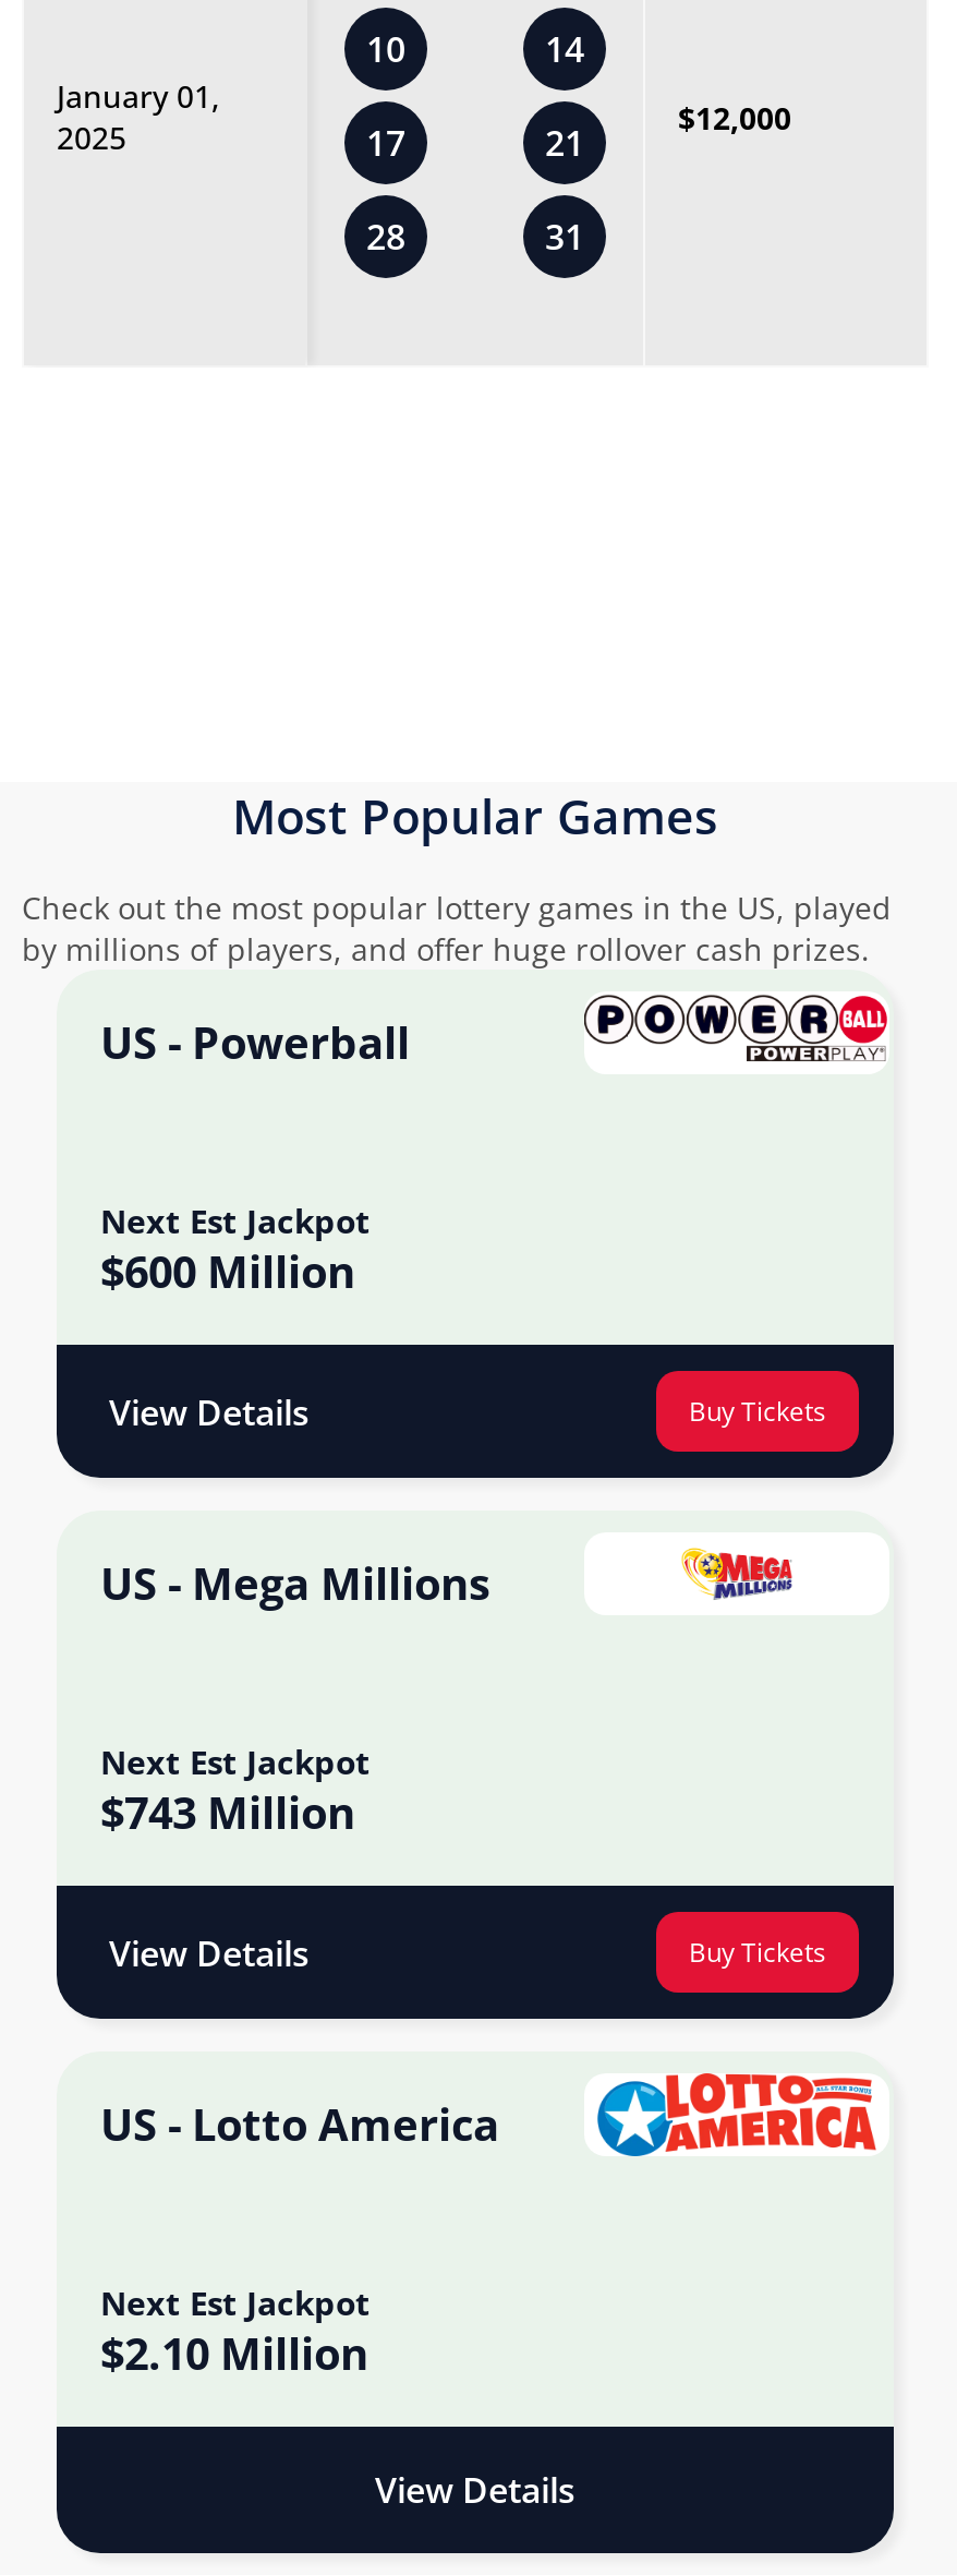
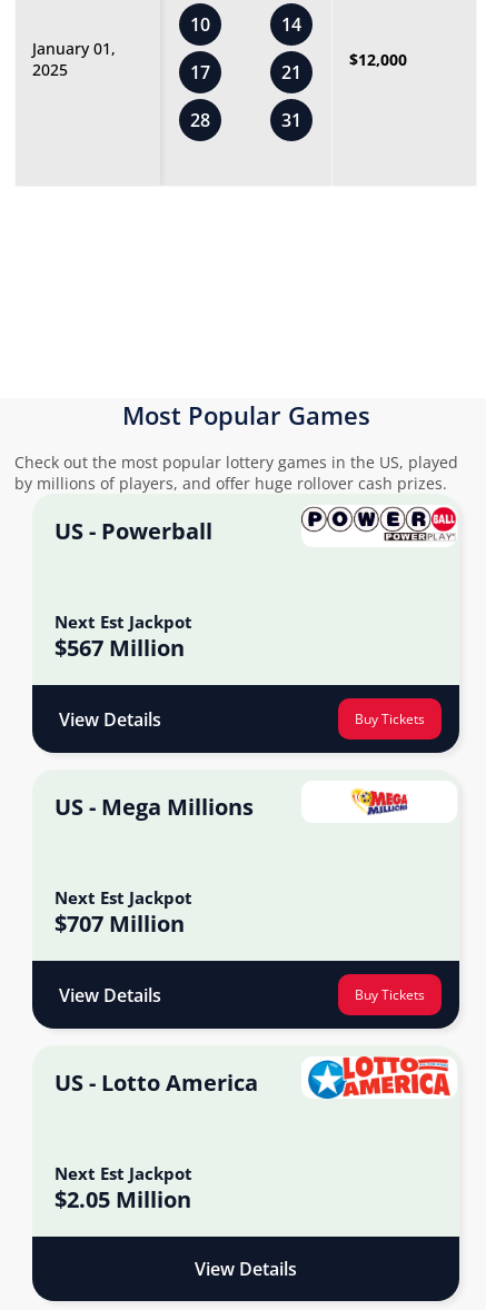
[100,1243,355,1302] $600 Million -> [54,633,185,663] $567 Million
[100,1784,355,1843] $743 Million -> [54,909,185,939] $707 Million
[100,2325,368,2383] $2.10 Million -> [54,1185,191,1215] $2.05 Million

